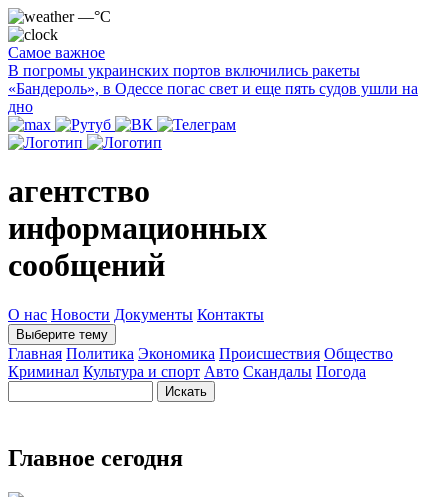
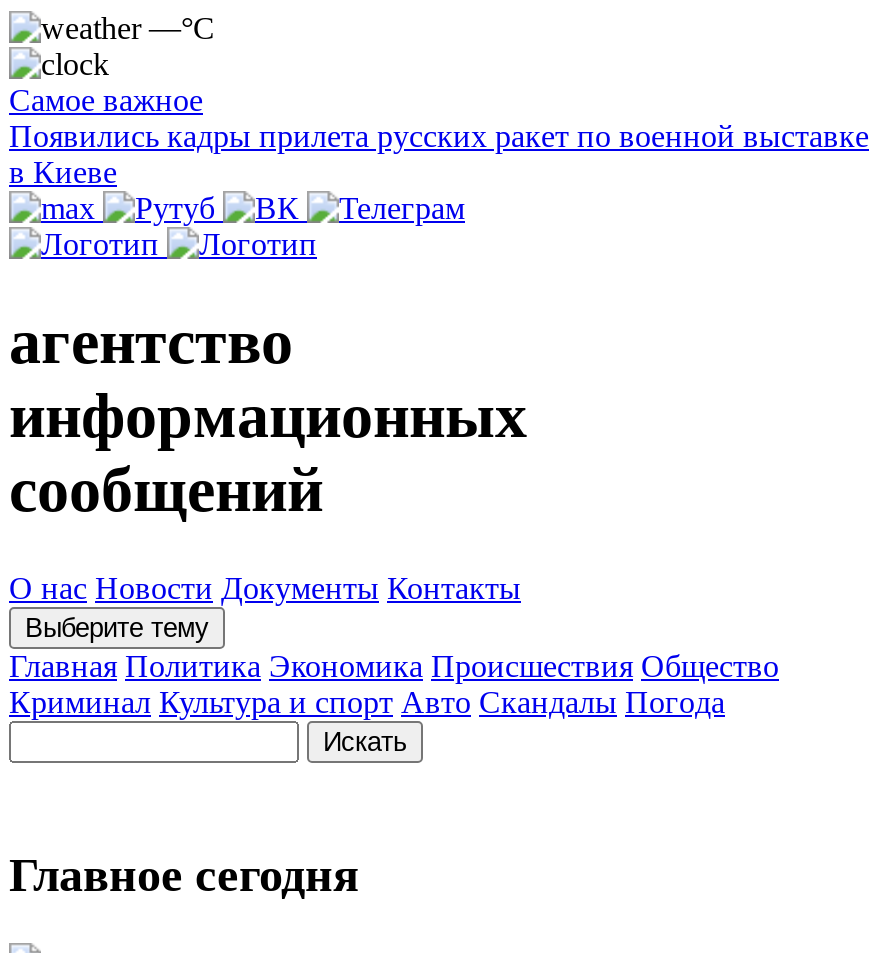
[8,62,418,115] В погромы украинских портов включились ракеты | «Бандероль», в Одессе погас свет и еще пять судов ушли на | дно -> [9,119,869,189] Появились кадры прилета русских ракет по военной выставке | в Киеве

